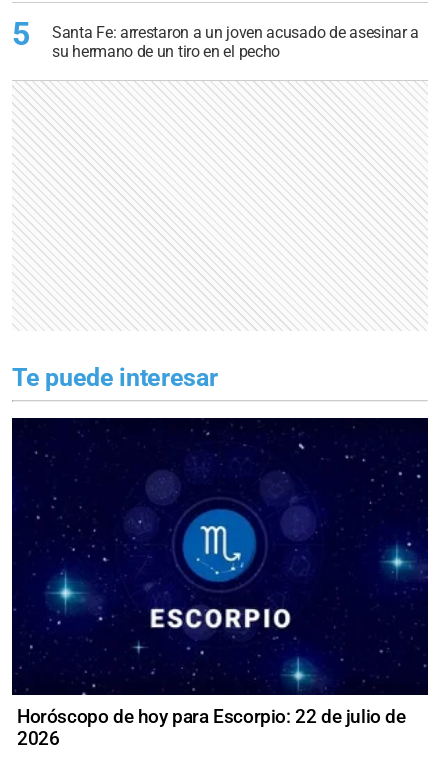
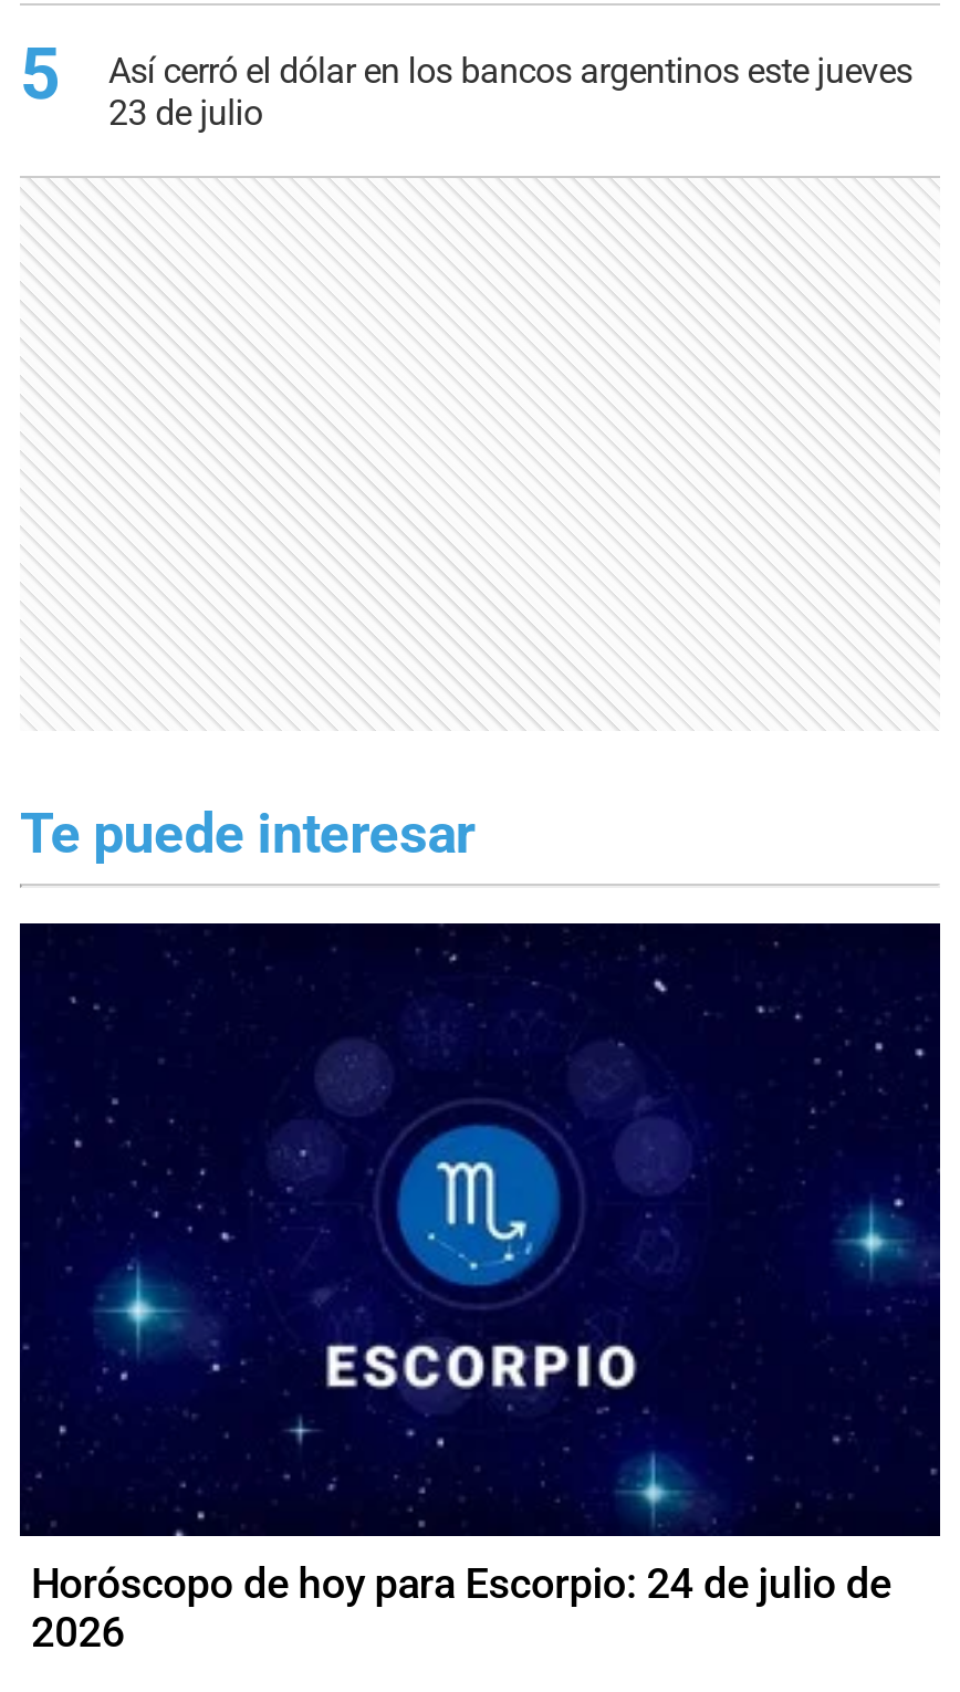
[52,23,419,61] Santa Fe: arrestaron a un joven acusado de asesinar a | su hermano de un tiro en el pecho -> [108,49,912,133] Así cerró el dólar en los bancos argentinos este jueves | 23 de julio
[17,704,406,727] Horóscopo de hoy para Escorpio: 22 de julio de -> [31,1557,891,1608] Horóscopo de hoy para Escorpio: 24 de julio de

